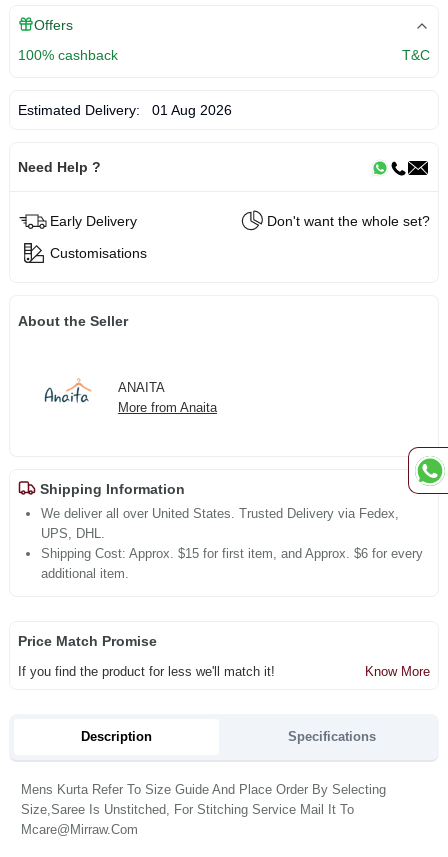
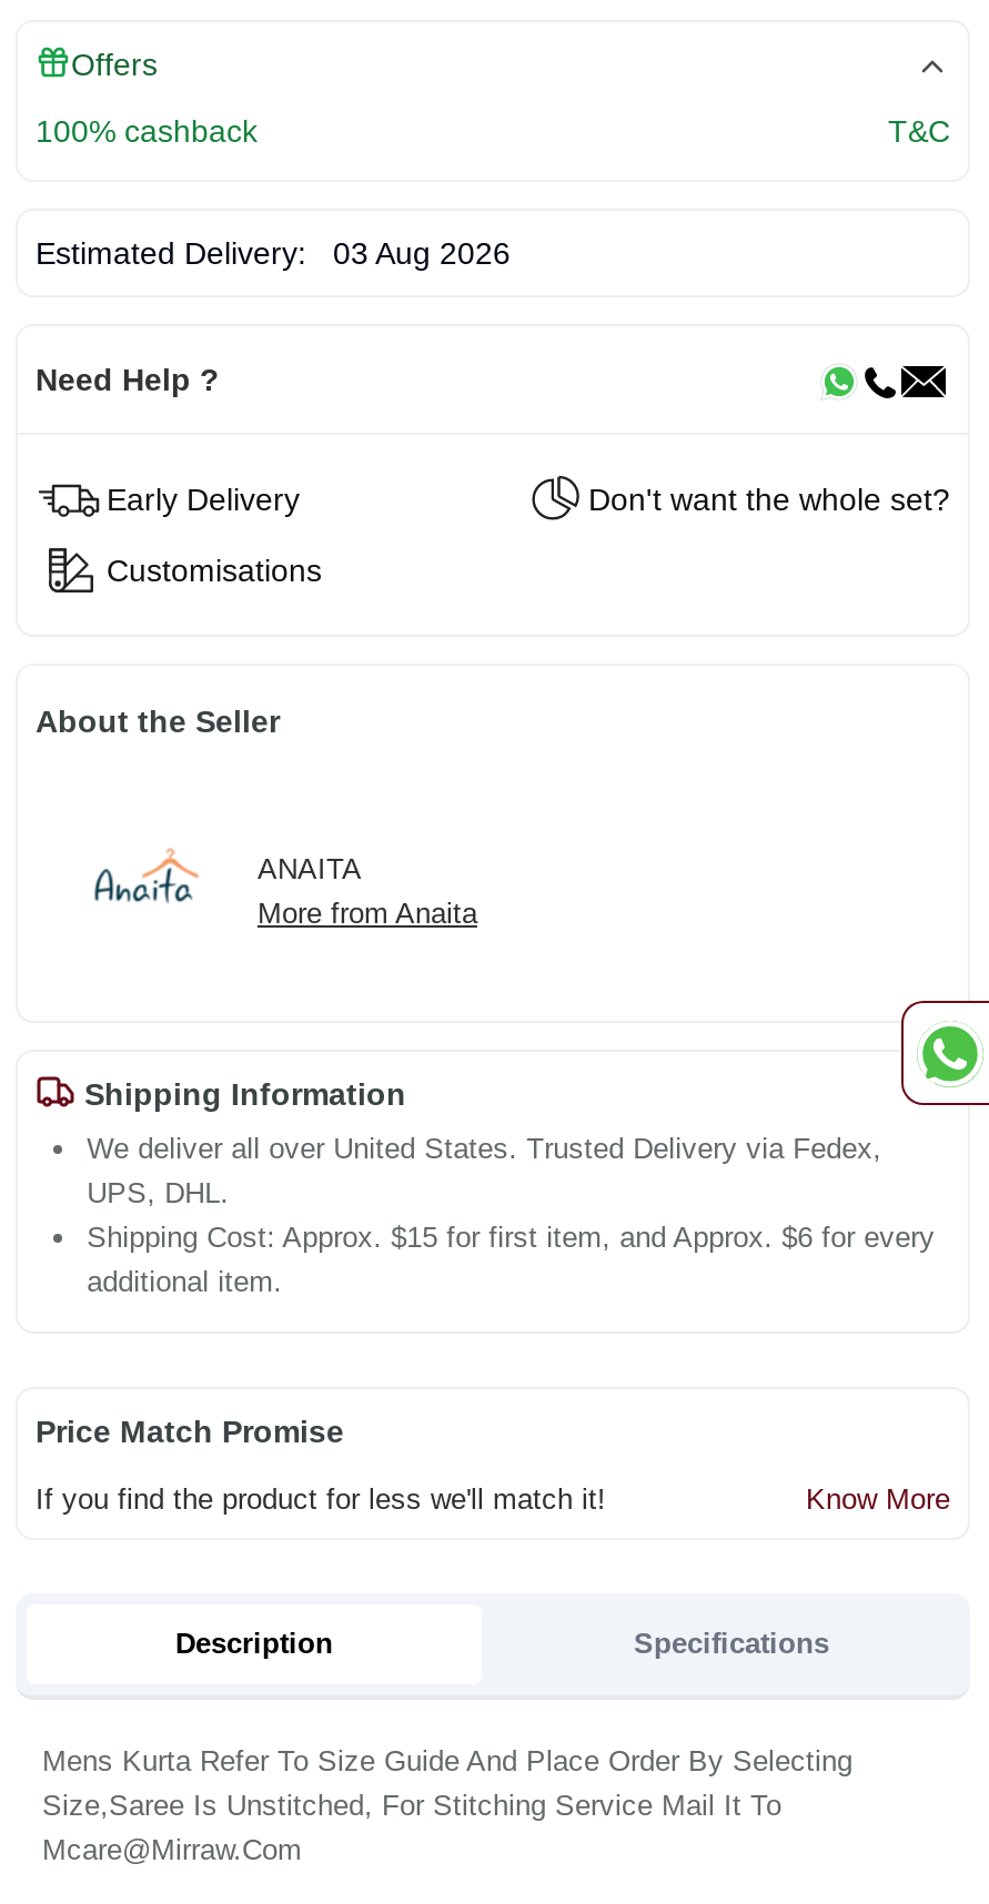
[18,102,232,118] Estimated Delivery: 01 Aug 2026 -> [36,236,511,271] Estimated Delivery: 03 Aug 2026

